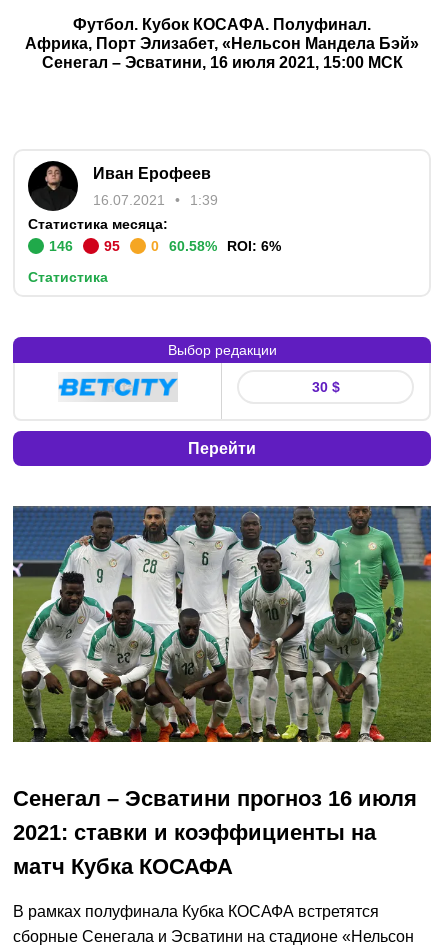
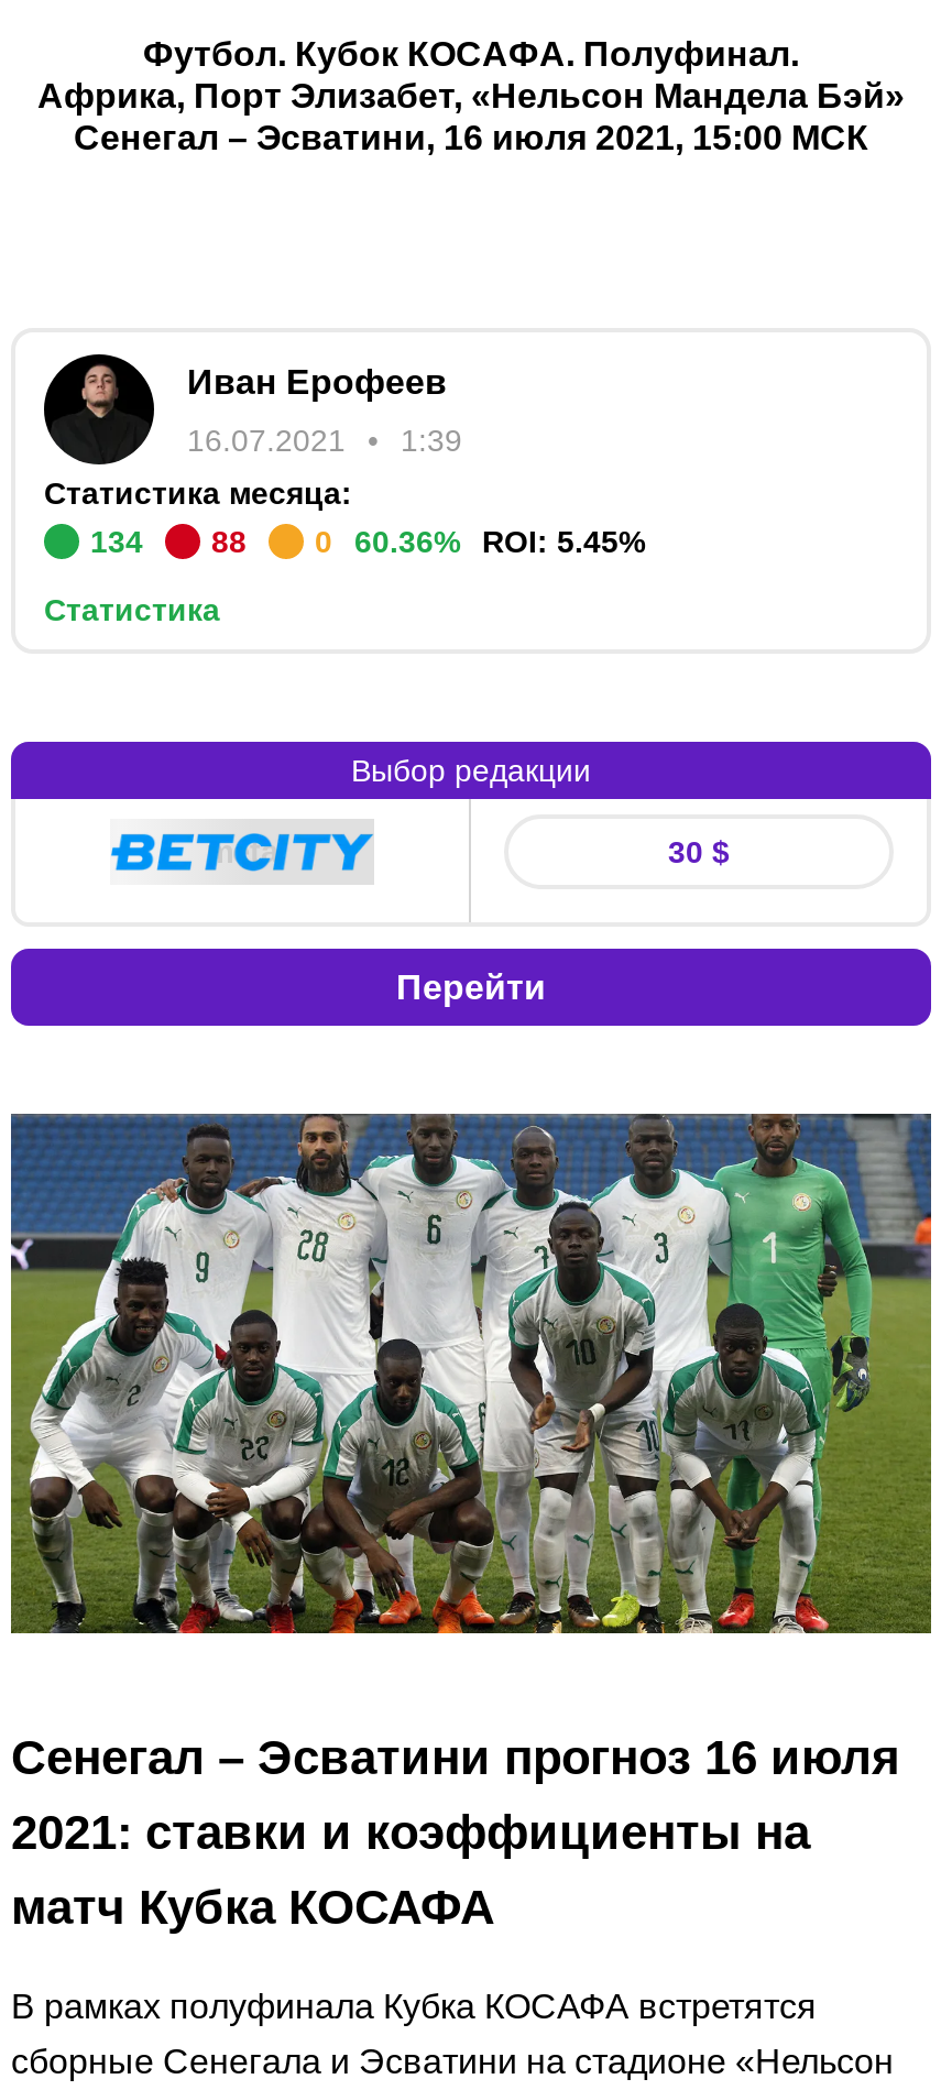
[49,238,73,254] 146 -> [90,524,143,559] 134
[104,238,120,254] 95 -> [211,524,247,559] 88
[169,238,217,254] 60.58% -> [354,524,460,559] 60.36%
[227,238,281,254] ROI: 6% -> [482,524,645,559] ROI: 5.45%

